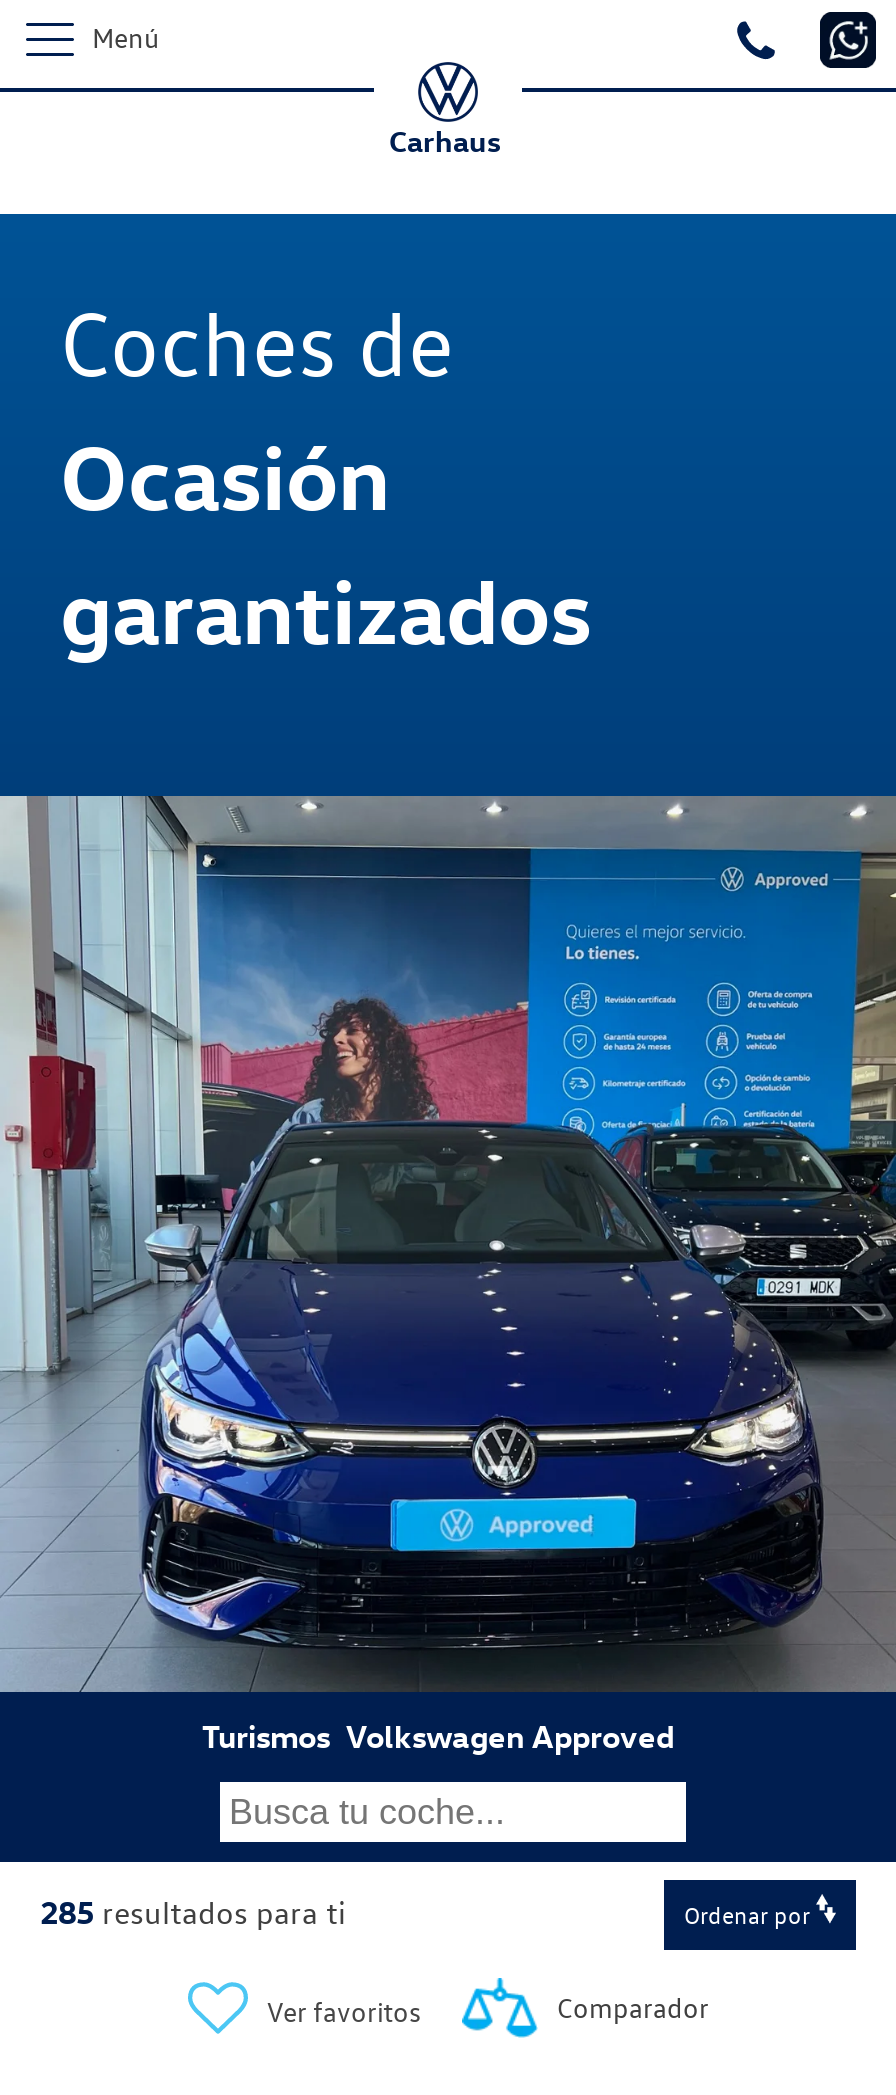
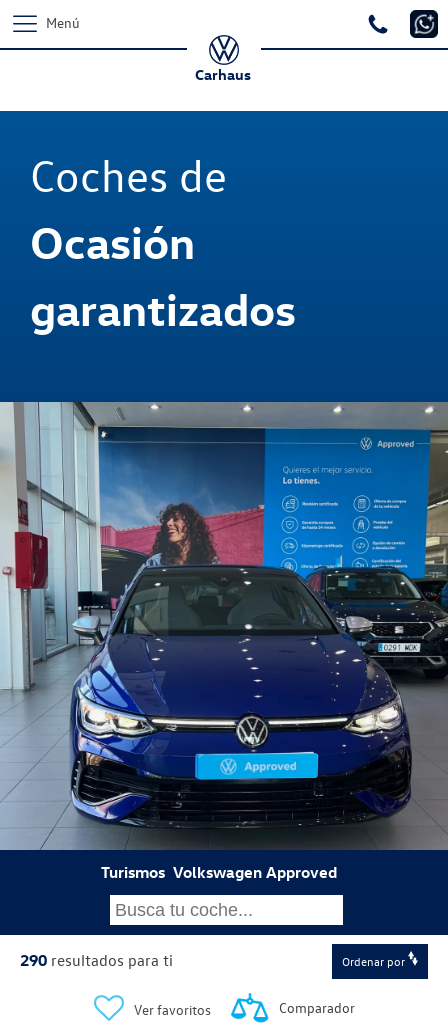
[40,1892,346,1932] 285 resultados para ti -> [20,950,173,970] 290 resultados para ti

